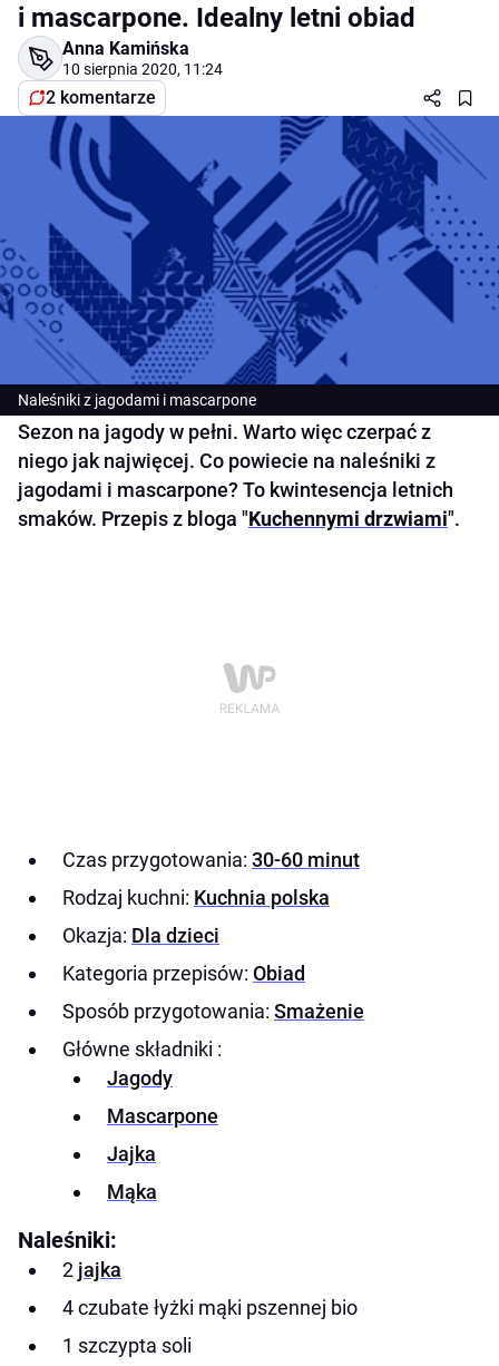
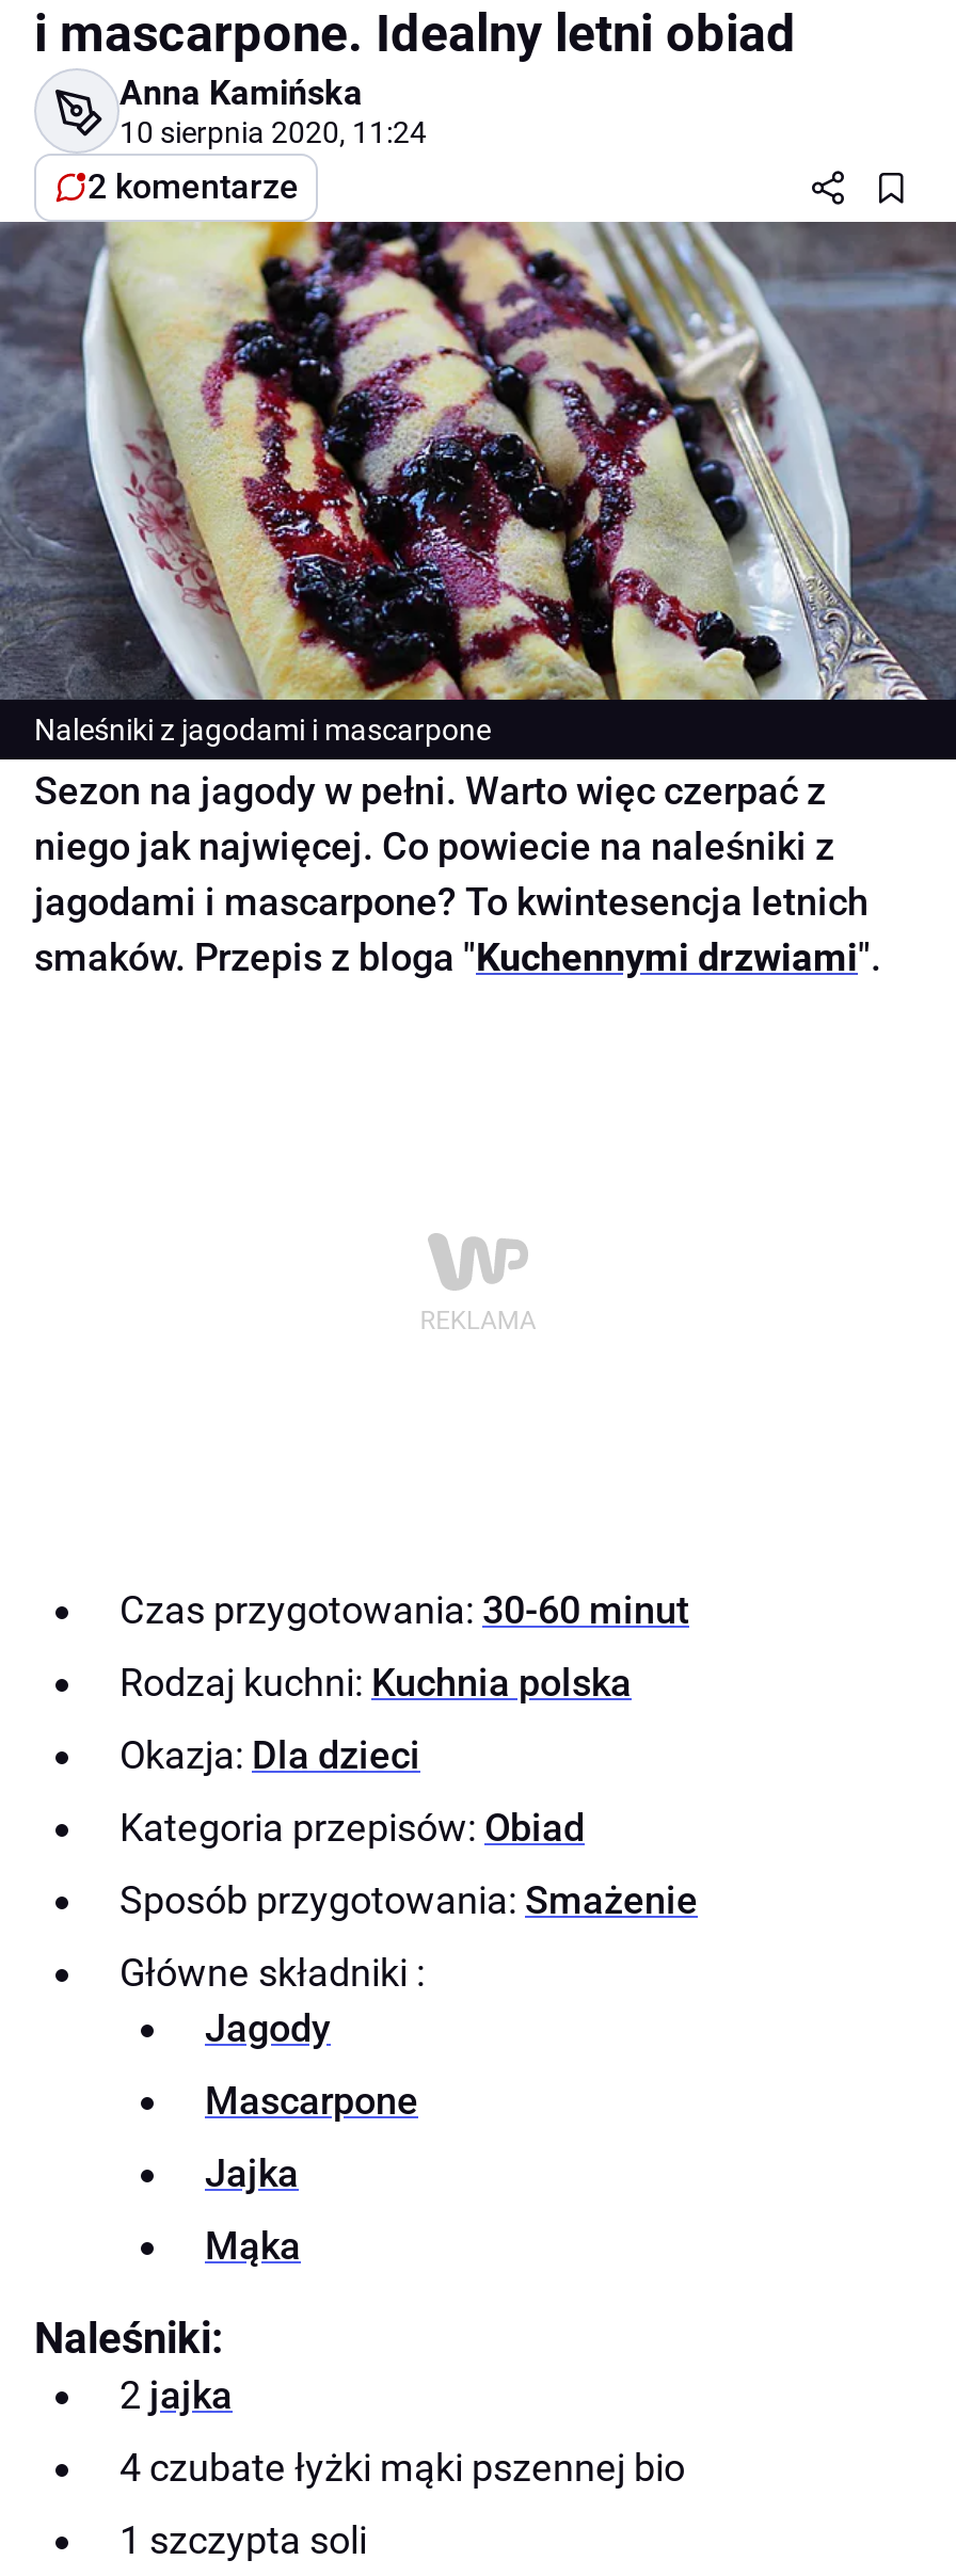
[3,115,496,386] [image] -> [6,220,950,702] [image]

